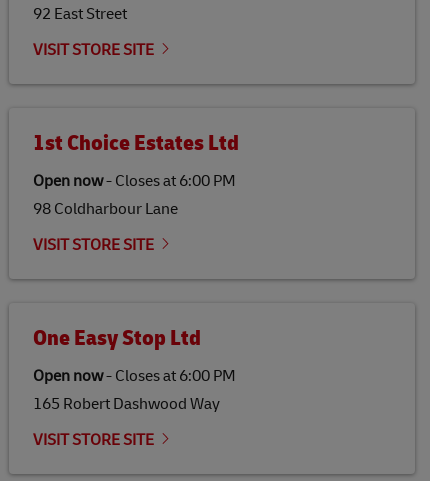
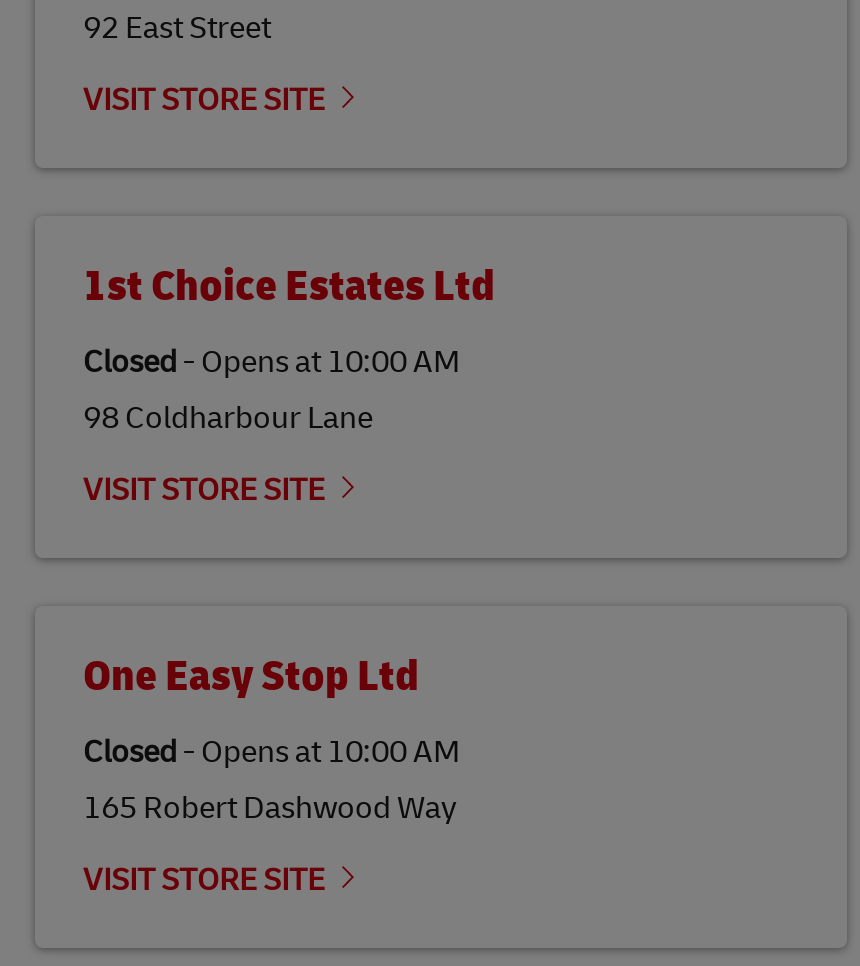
[33,171,236,191] Open now - Closes at 6:00 PM -> [83,342,461,382] Closed - Opens at 10:00 AM
[33,366,236,386] Open now - Closes at 6:00 PM -> [83,732,461,772] Closed - Opens at 10:00 AM

